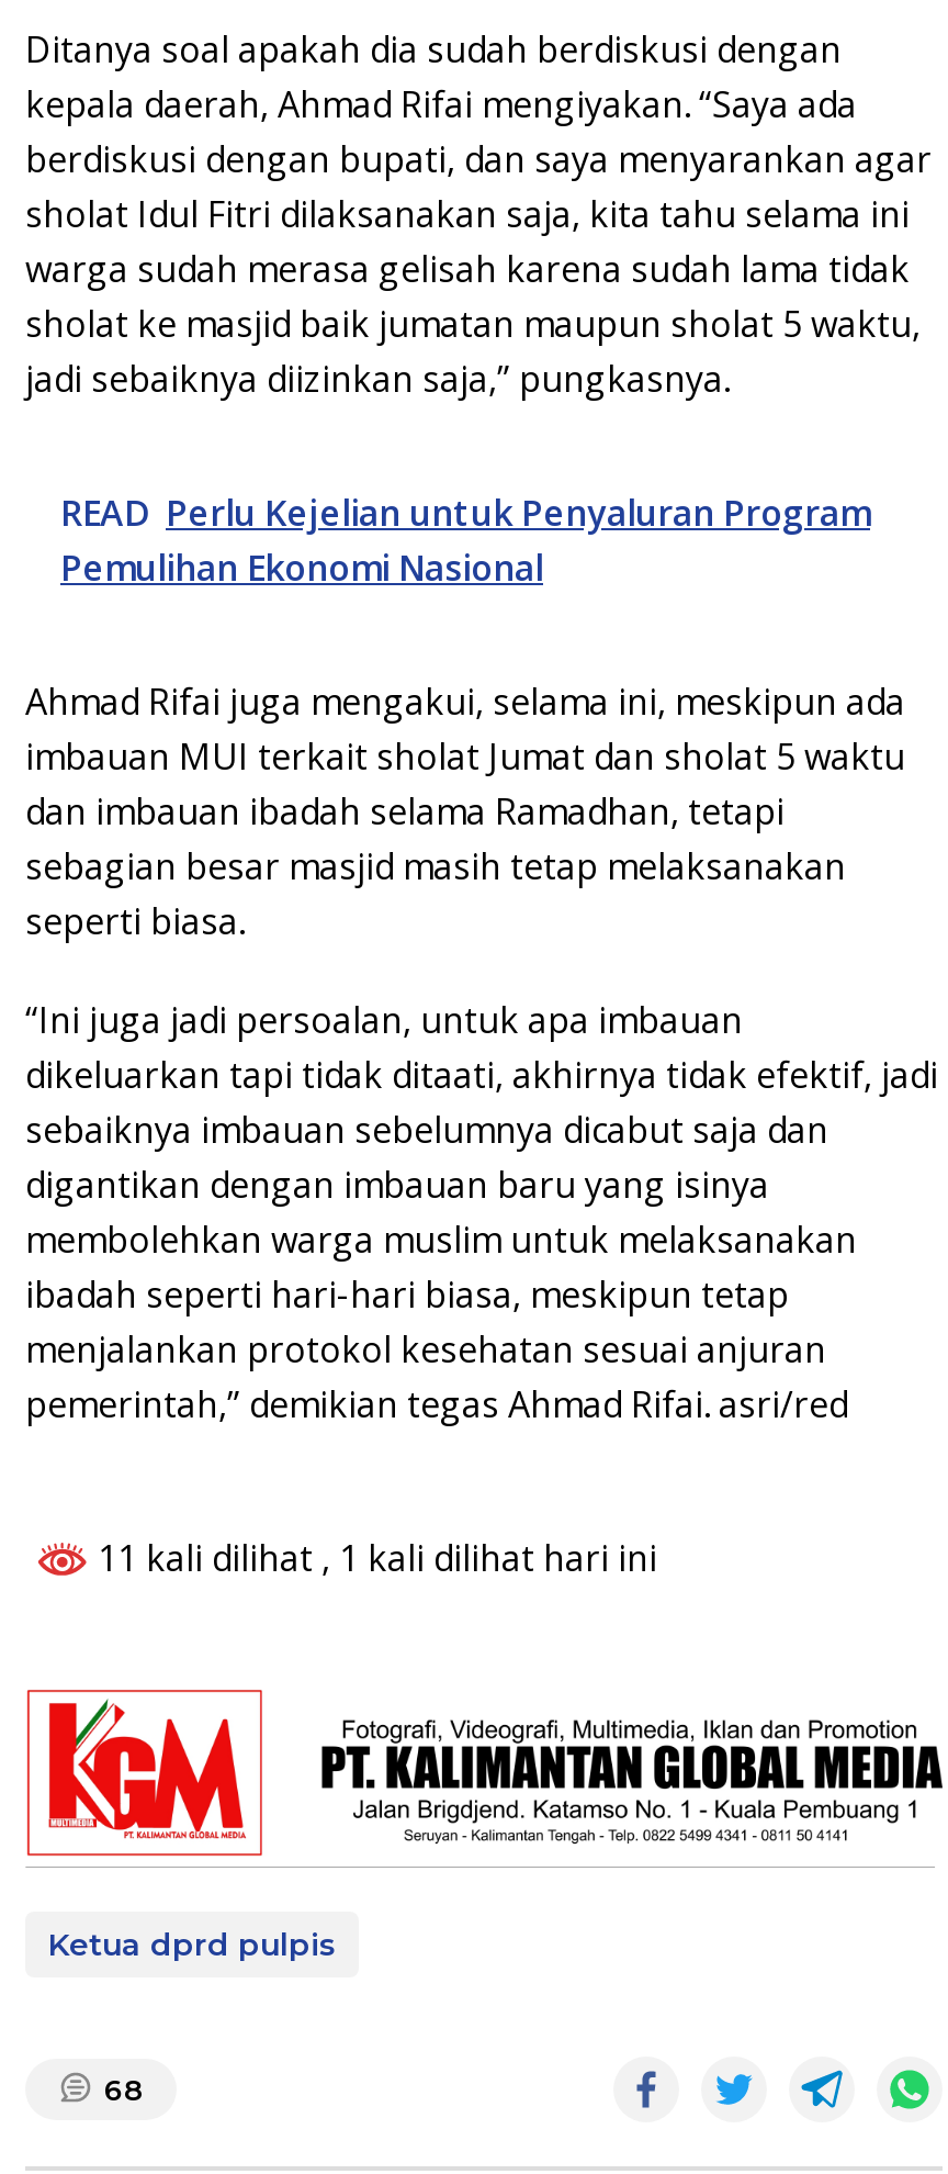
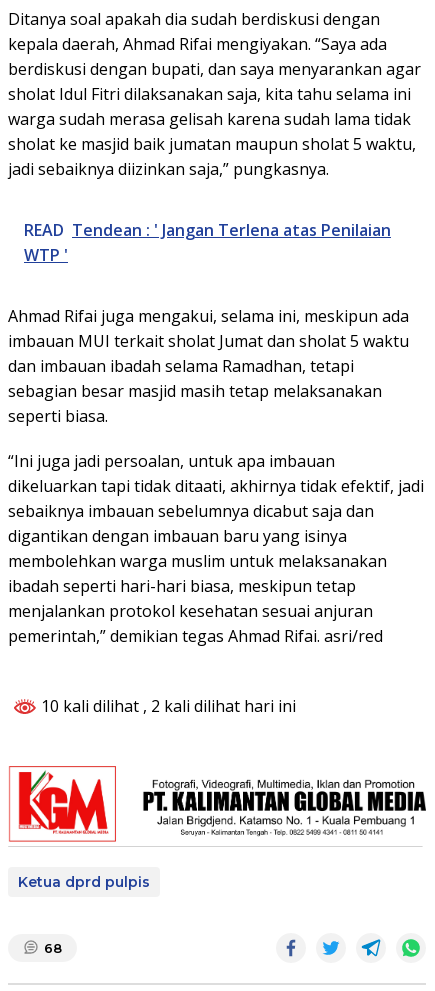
[60,490,870,593] READ Perlu Kejelian untuk Penyaluran Program | Pemulihan Ekonomi Nasional -> [24,219,391,266] READ Tendean : ' Jangan Terlena atas Penilaian | WTP '
[89,1535,657,1583] 11 kali dilihat, 1 kali dilihat hari ini -> [37,695,296,717] 10 kali dilihat, 2 kali dilihat hari ini

